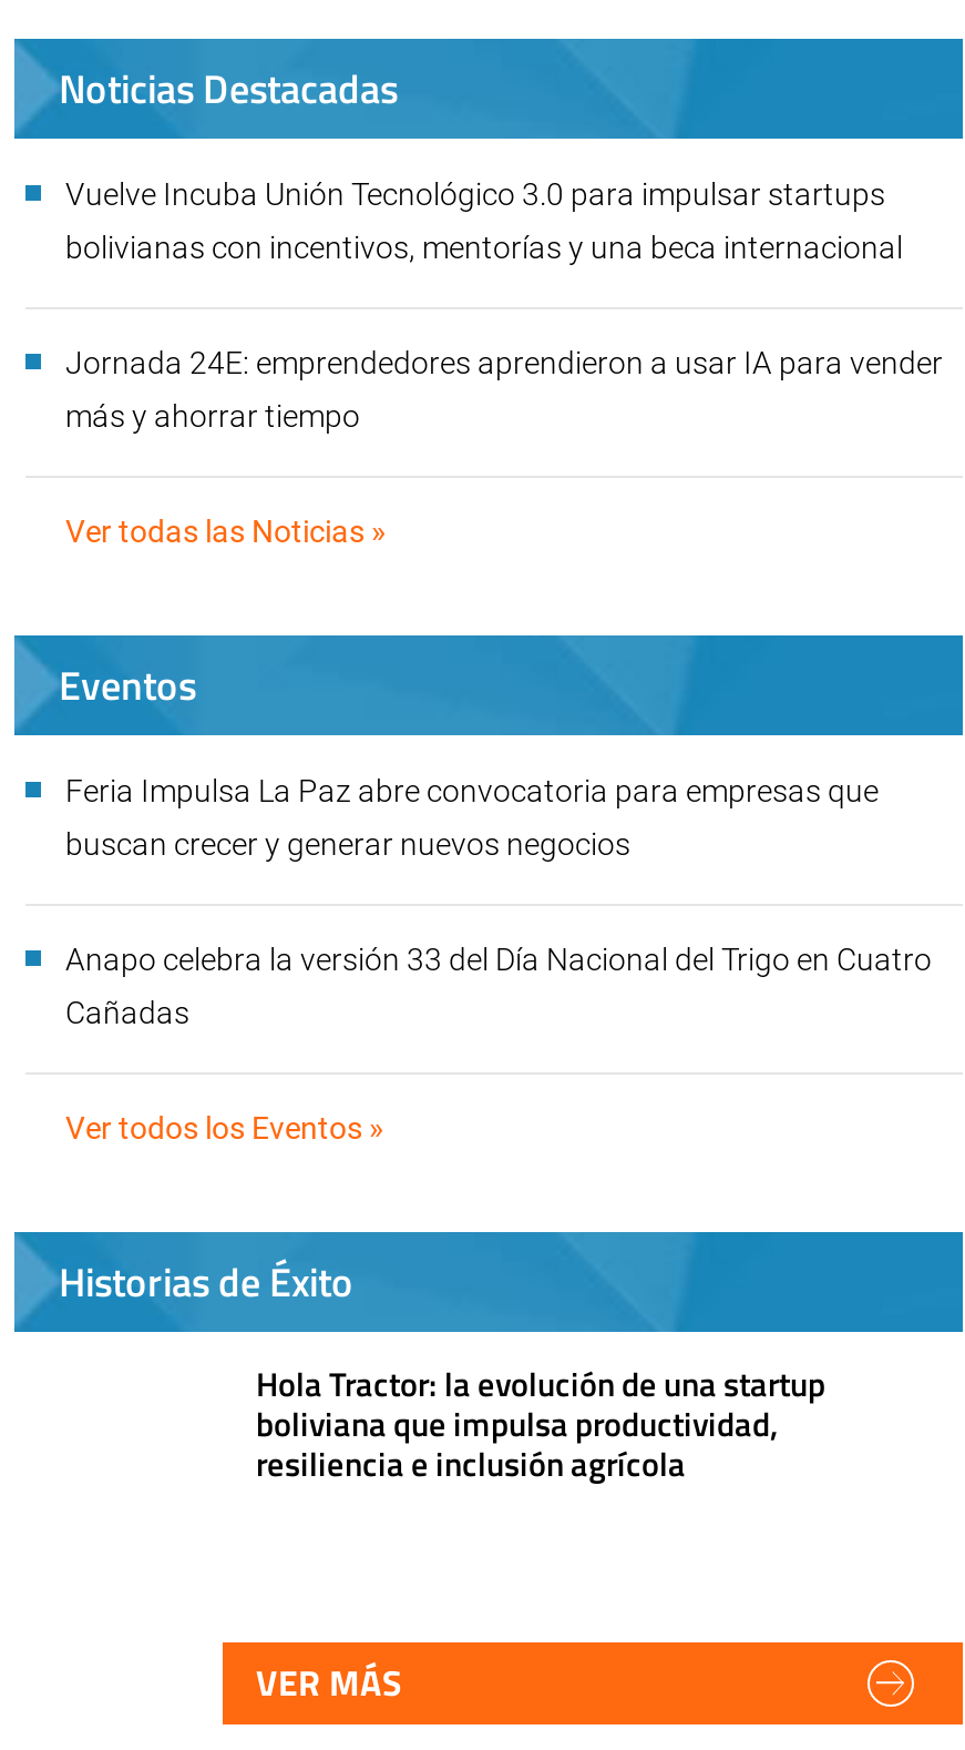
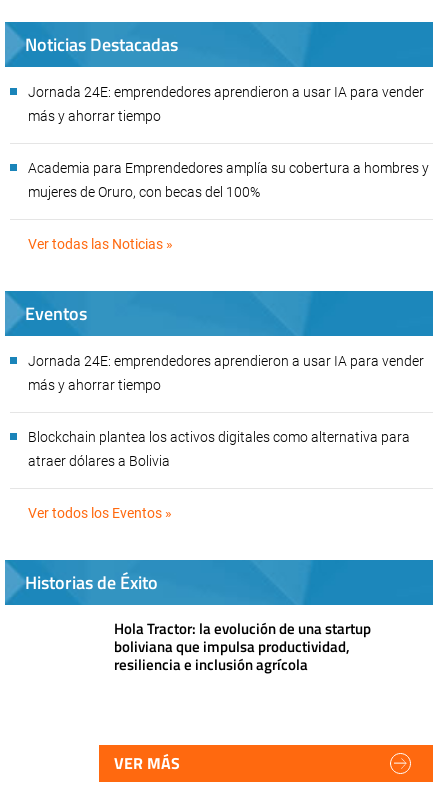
[65,176,910,265] Vuelve Incuba Unión Tecnológico 3.0 para impulsar startups | bolivianas con incentivos, mentorías y una beca internacional -> none
moved [65,345,943,434] -> [28,84,424,124]: Jornada 24E: emprendedores aprendieron a usar IA para vender | más y ahorrar tiempo
none -> [28,160,429,200] Academia para Emprendedores amplía su cobertura a hombres y | mujeres de Oruro, con becas del 100%
[65,773,879,808] Feria Impulsa La Paz abre convocatoria para empresas que -> [28,353,424,369] Jornada 24E: emprendedores aprendieron a usar IA para vender
[65,826,630,862] buscan crecer y generar nuevos negocios -> [28,377,161,393] más y ahorrar tiempo
[65,942,932,977] Anapo celebra la versión 33 del Día Nacional del Trigo en Cuatro -> [28,429,410,445] Blockchain plantea los activos digitales como alternativa para
[65,995,189,1030] Cañadas -> [28,453,170,469] atraer dólares a Bolivia

